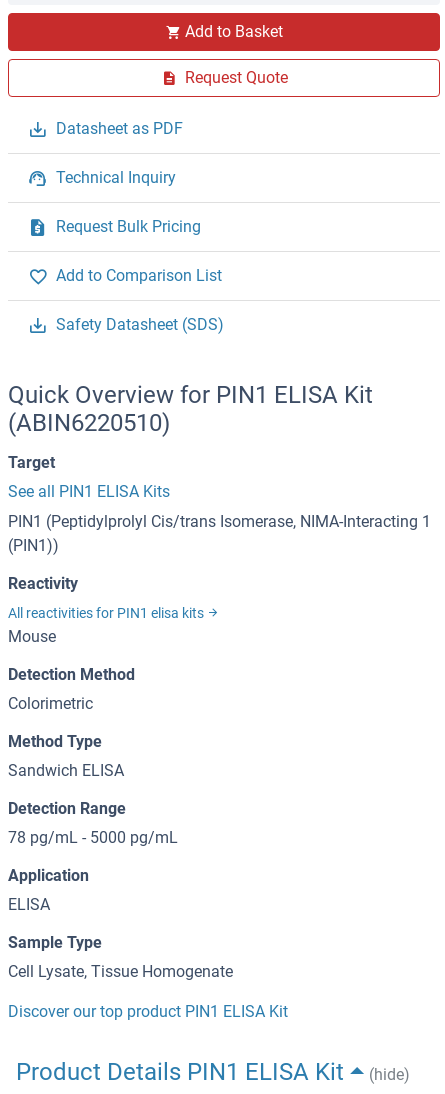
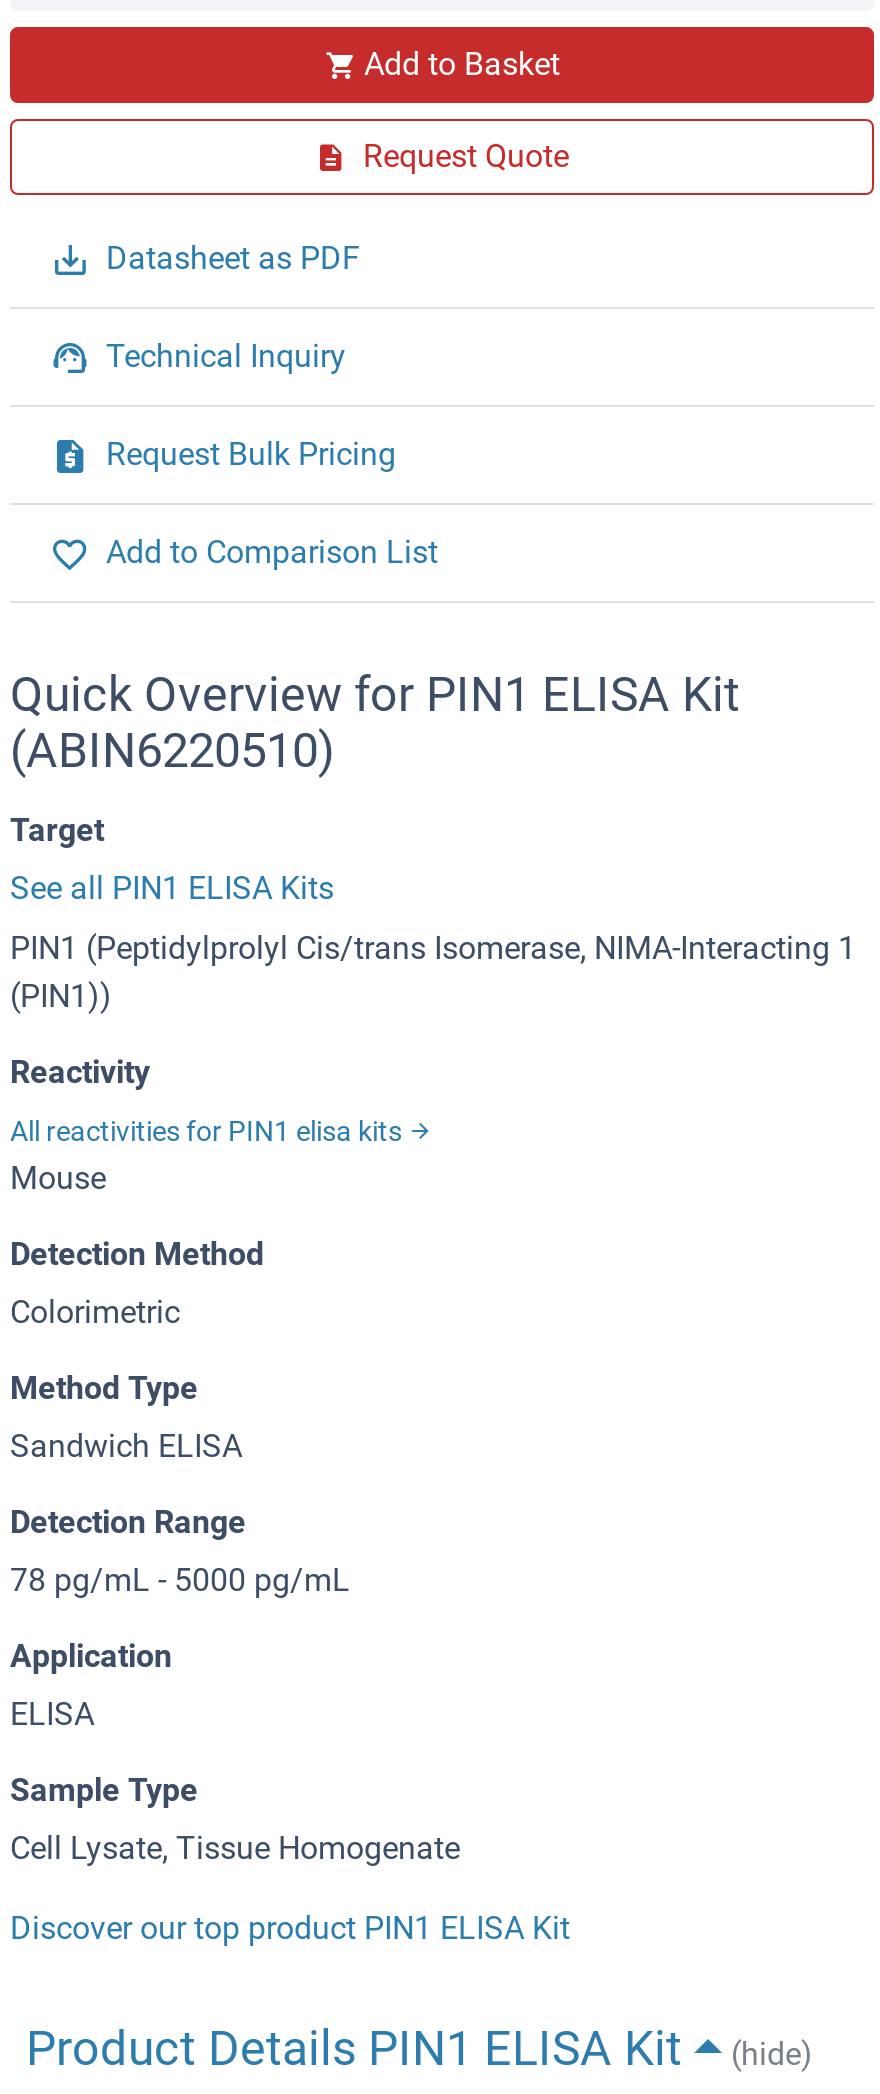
[56,315,224,334] Safety Datasheet (SDS) -> none

